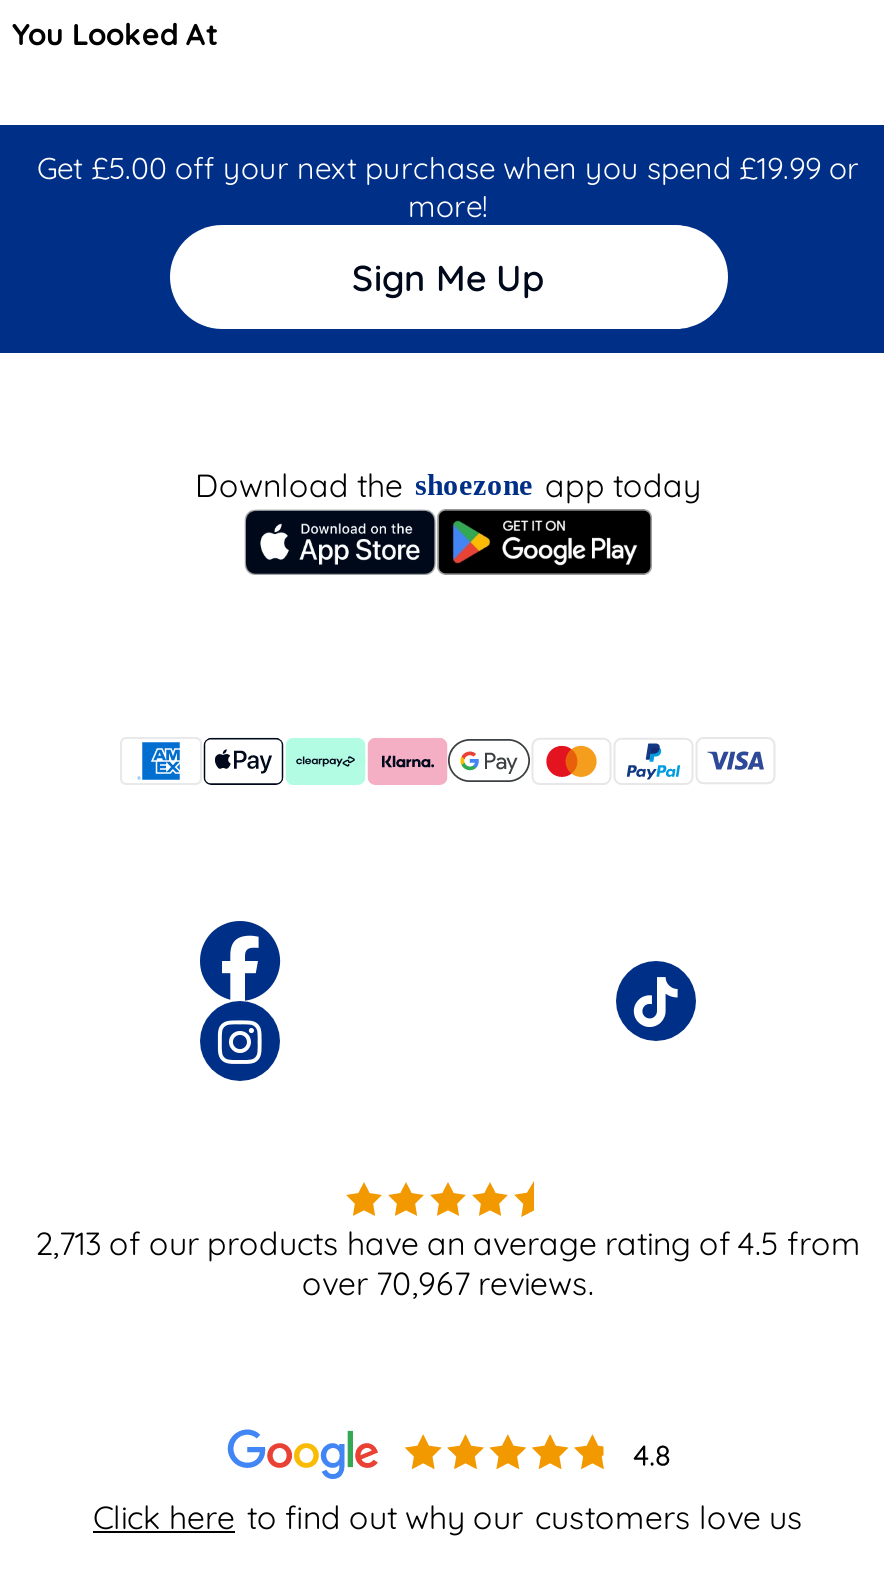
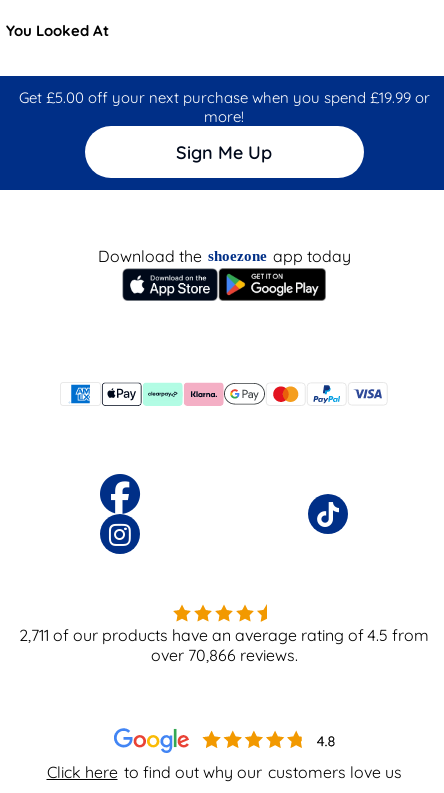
[35,1222,861,1262] 2,713 of our products have an average rating of 4.5 from -> [19,624,429,644] 2,711 of our products have an average rating of 4.5 from
[302,1262,594,1302] over 70,967 reviews. -> [150,644,297,664] over 70,866 reviews.

